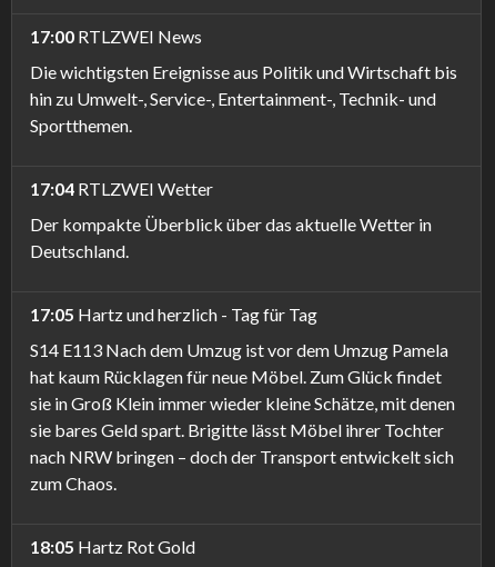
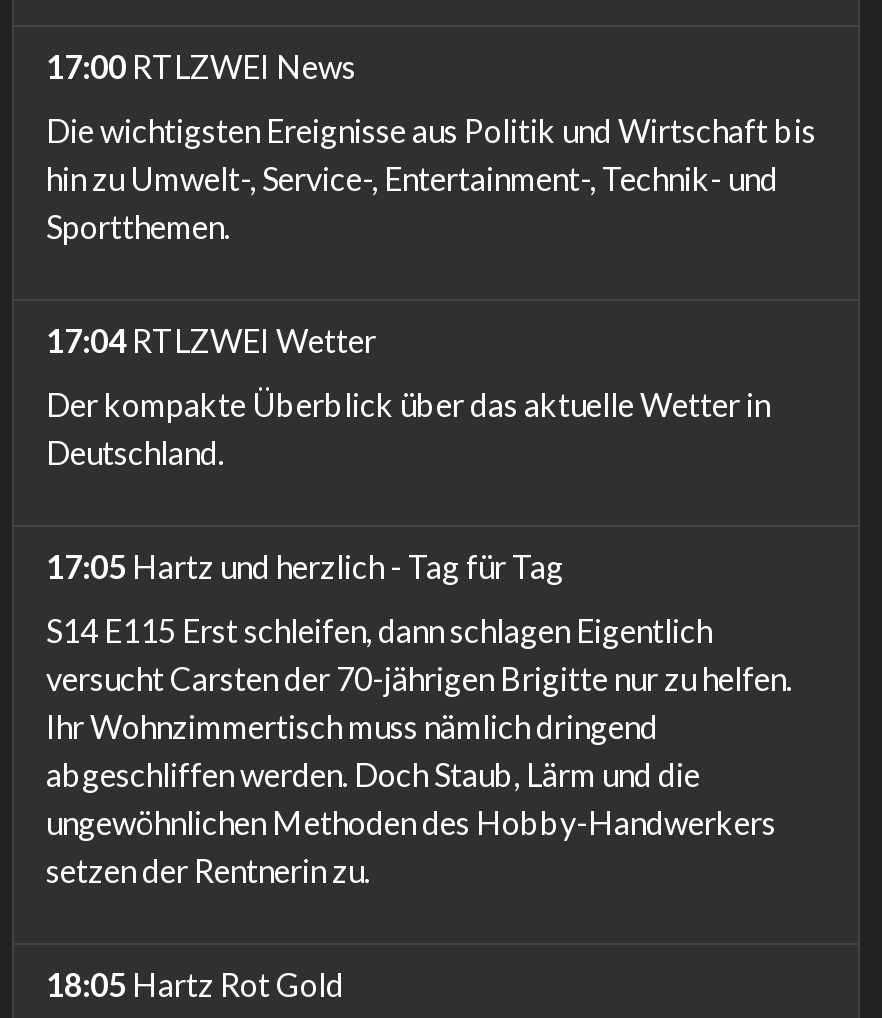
[30,339,455,494] S14 E113 Nach dem Umzug ist vor dem Umzug Pamela | hat kaum Rücklagen für neue Möbel. Zum Glück findet | sie in Groß Klein immer wieder kleine Schätze, mit denen | sie bares Geld spart. Brigitte lässt Möbel ihrer Tochter | nach NRW bringen – doch der Transport entwickelt sich | zum Chaos. -> [46,611,792,889] S14 E115 Erst schleifen, dann schlagen Eigentlich | versucht Carsten der 70-jährigen Brigitte nur zu helfen. | Ihr Wohnzimmertisch muss nämlich dringend | abgeschliffen werden. Doch Staub, Lärm und die | ungewöhnlichen Methoden des Hobby-Handwerkers | setzen der Rentnerin zu.

